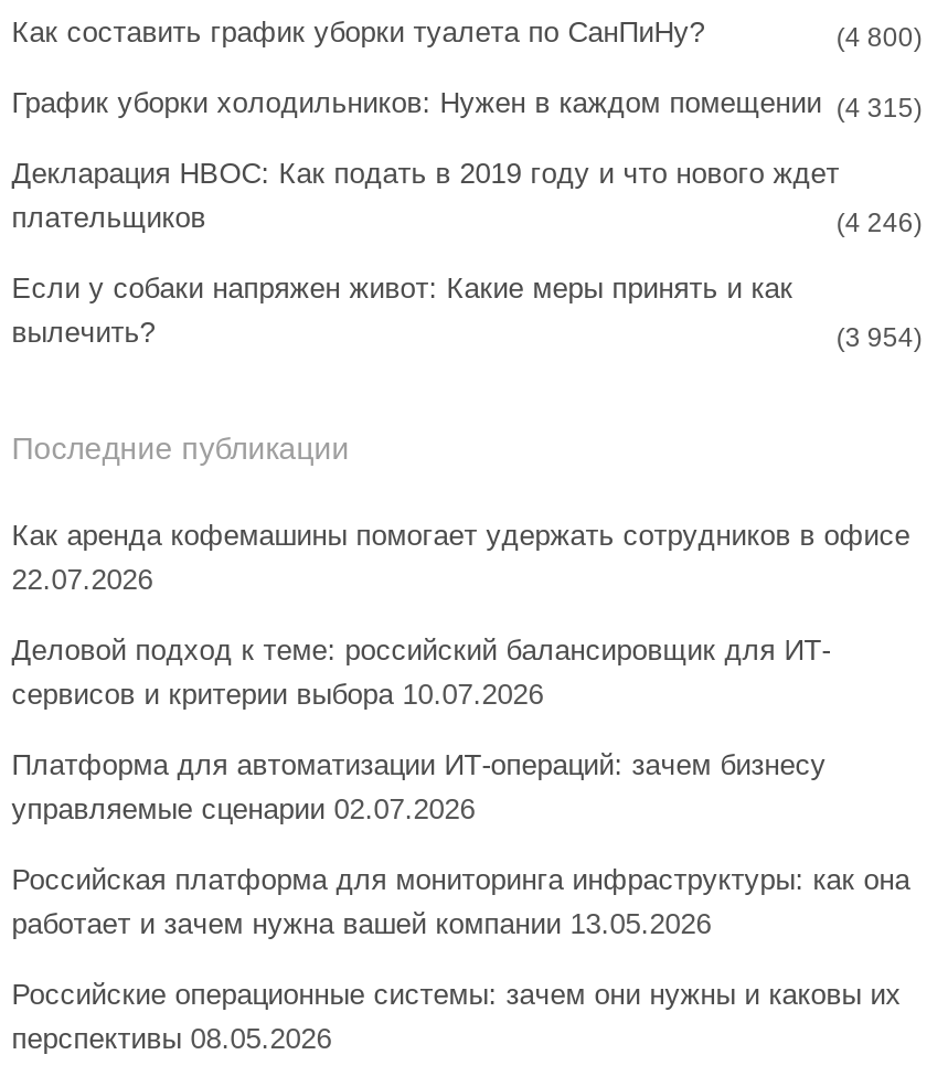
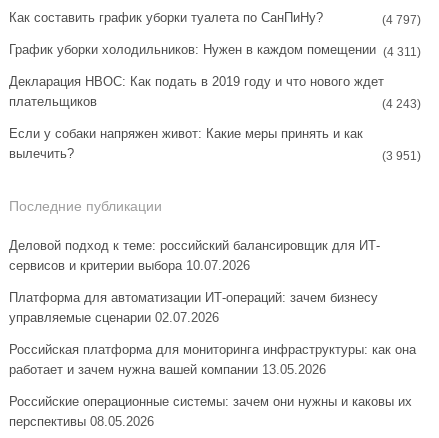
[836,22,922,53] (4 800) -> [382,13,421,27] (4 797)
[11,86,922,124] График уборки холодильников: Нужен в каждом помещении (4 315) -> [9,42,421,59] График уборки холодильников: Нужен в каждом помещении (4 311)
[836,207,922,238] (4 246) -> [382,97,421,111] (4 243)
[836,322,922,353] (3 954) -> [382,149,421,163] (3 951)
[11,519,910,596] Как аренда кофемашины помогает удержать сотрудников в офисе | 22.07.2026 -> none

